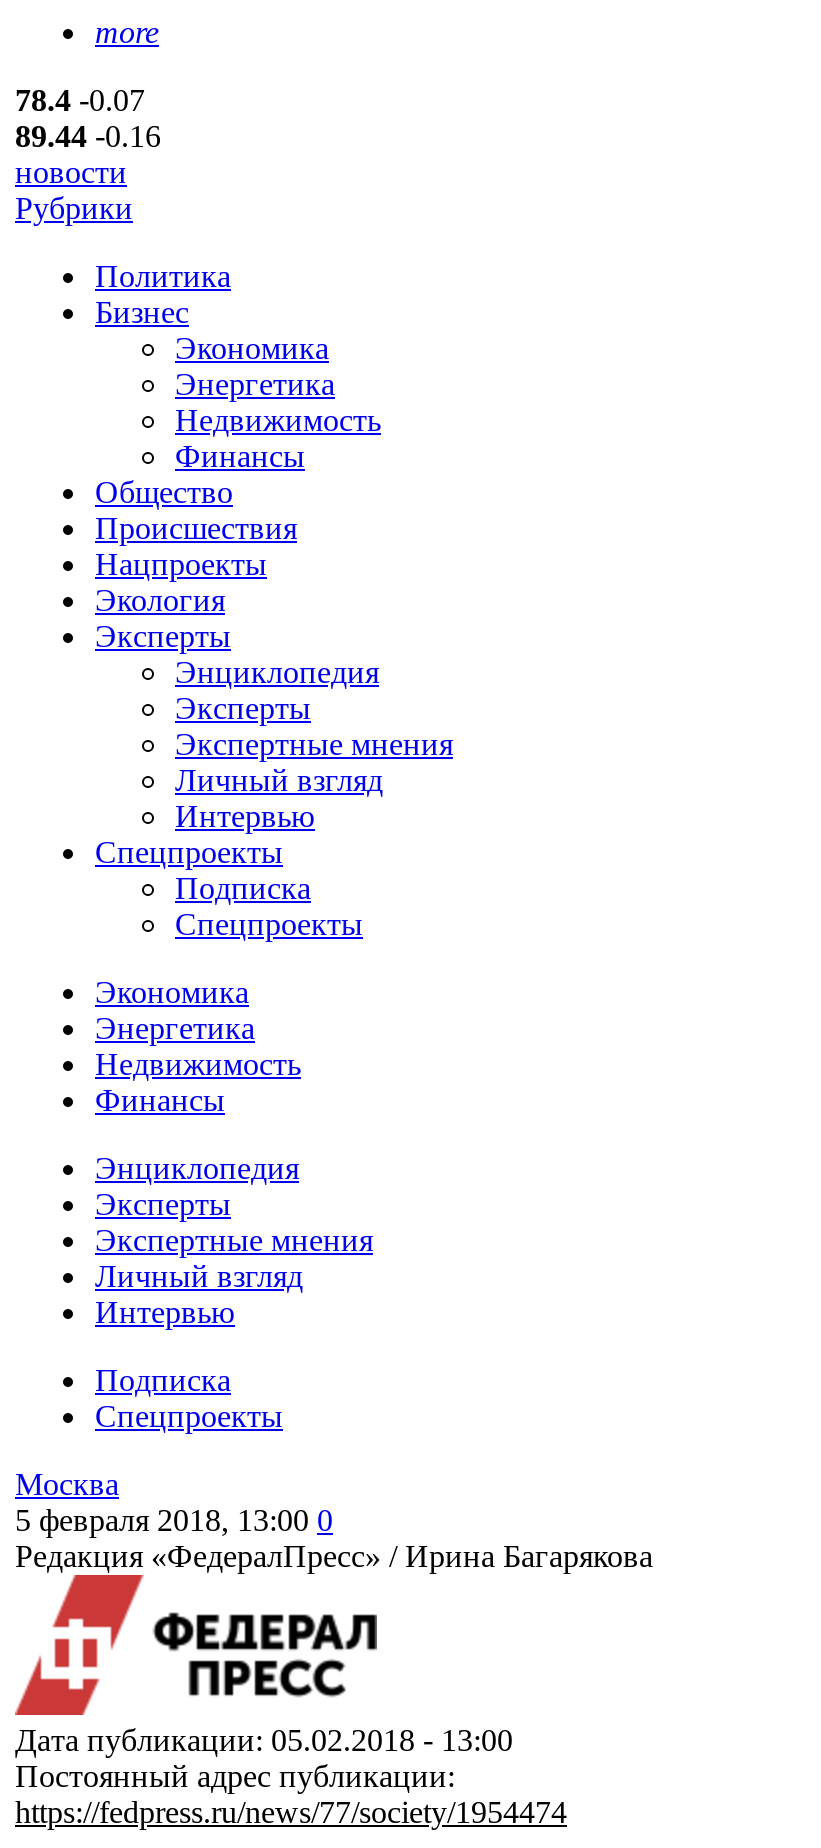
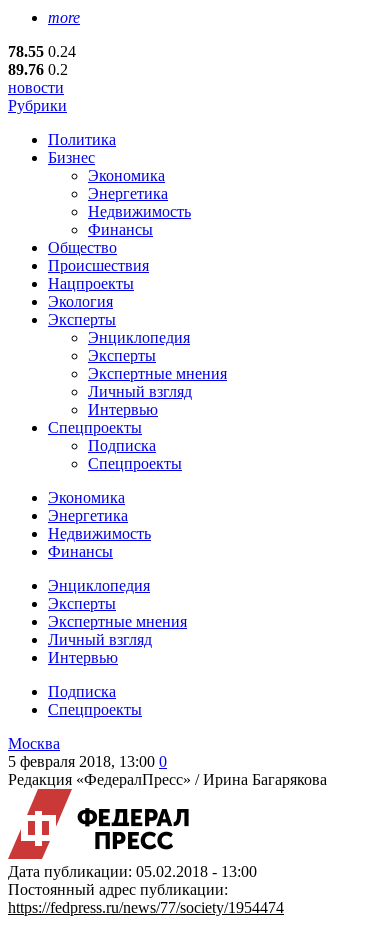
[15,83,145,117] 78.4 -0.07 -> [8,43,76,60] 78.55 0.24
[15,119,161,153] 89.44 -0.16 -> [8,61,68,78] 89.76 0.2

